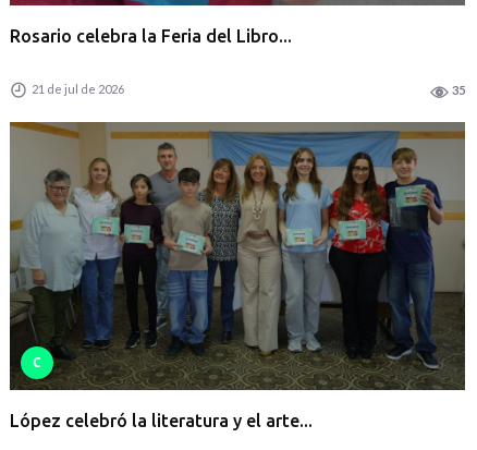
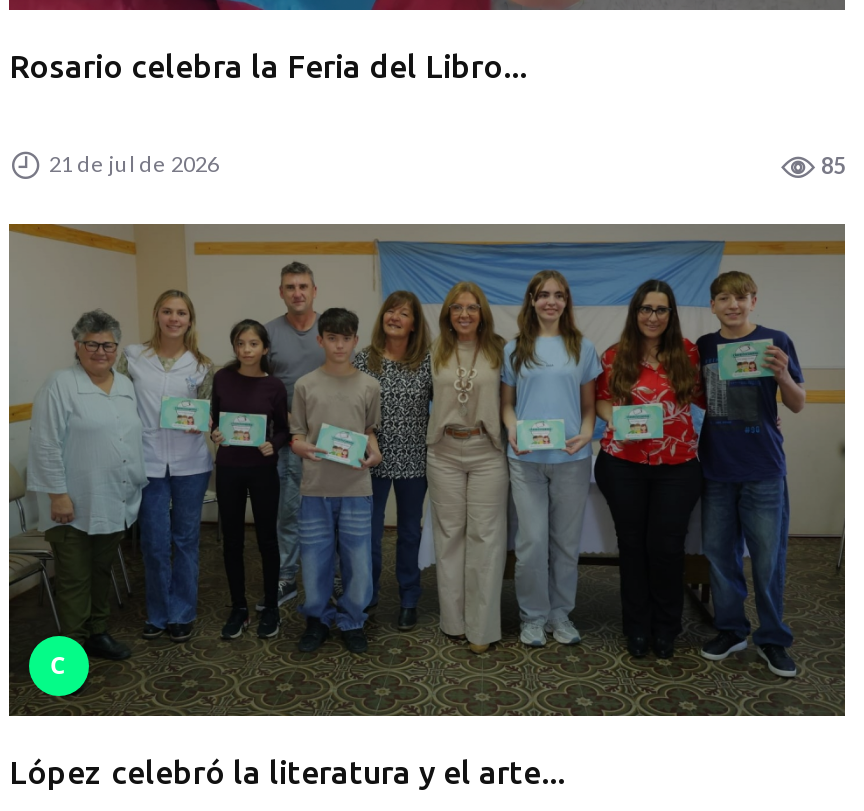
[450,83,465,97] 35 -> [817,153,845,179] 85

